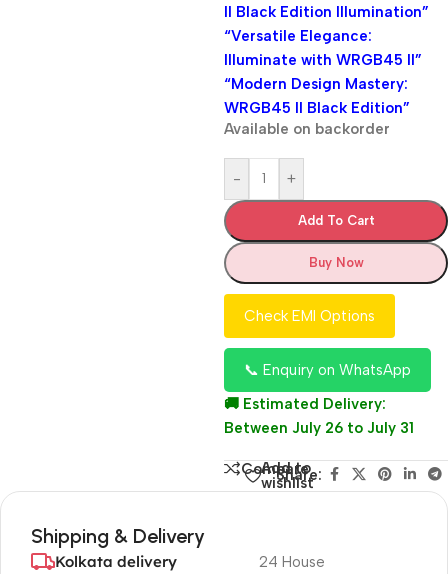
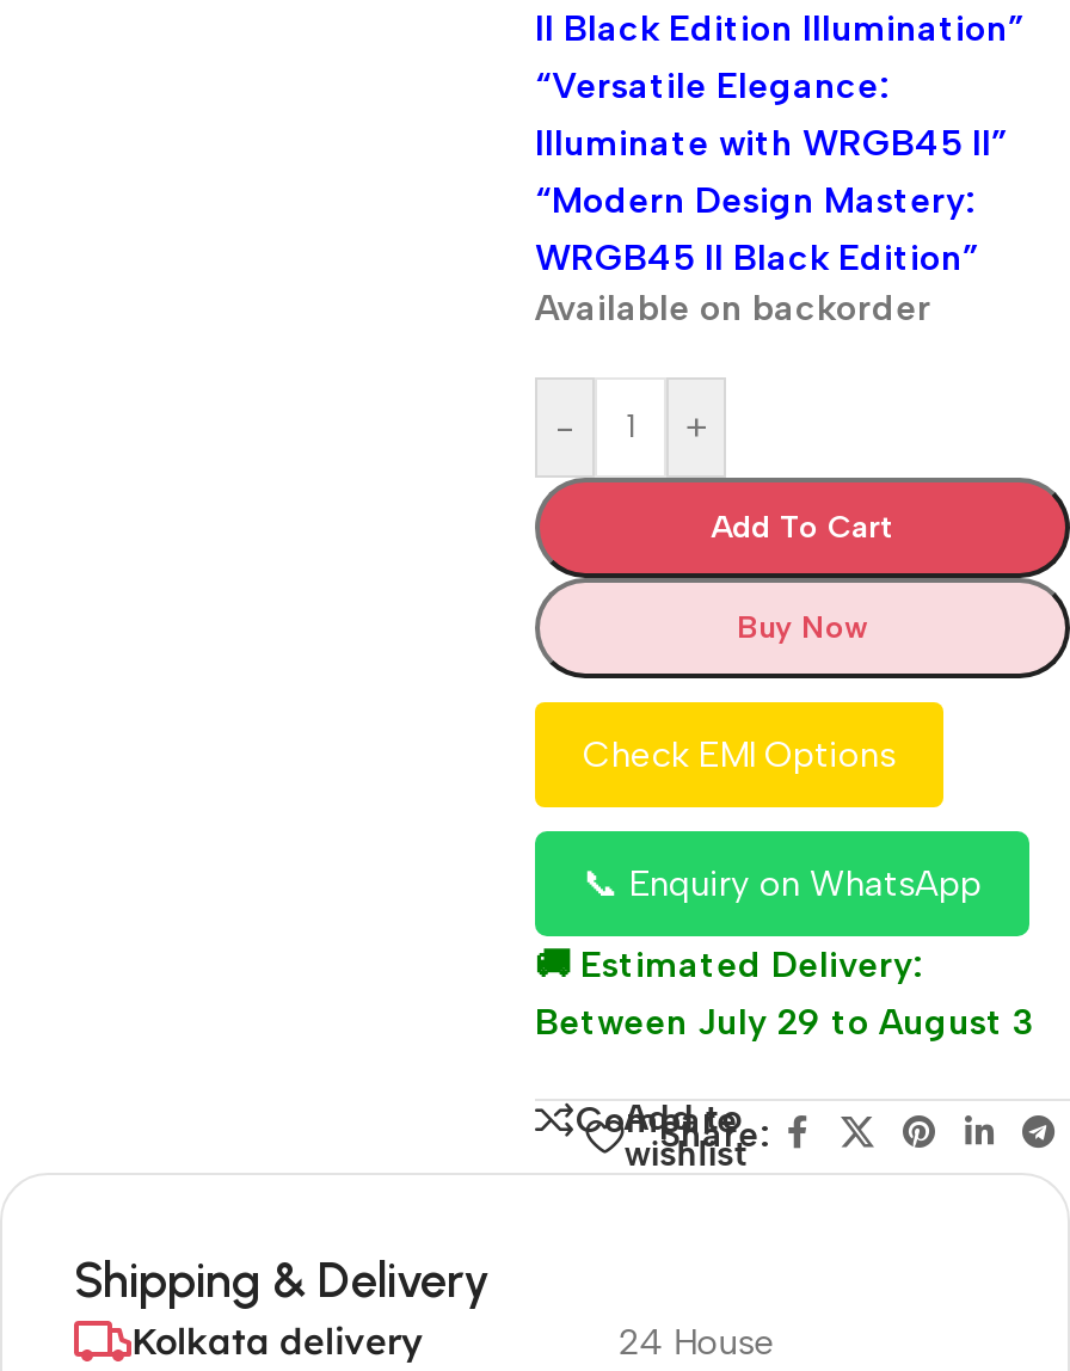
[224,419,414,437] Between July 26 to July 31 -> [535,1001,1034,1044] Between July 29 to August 3

